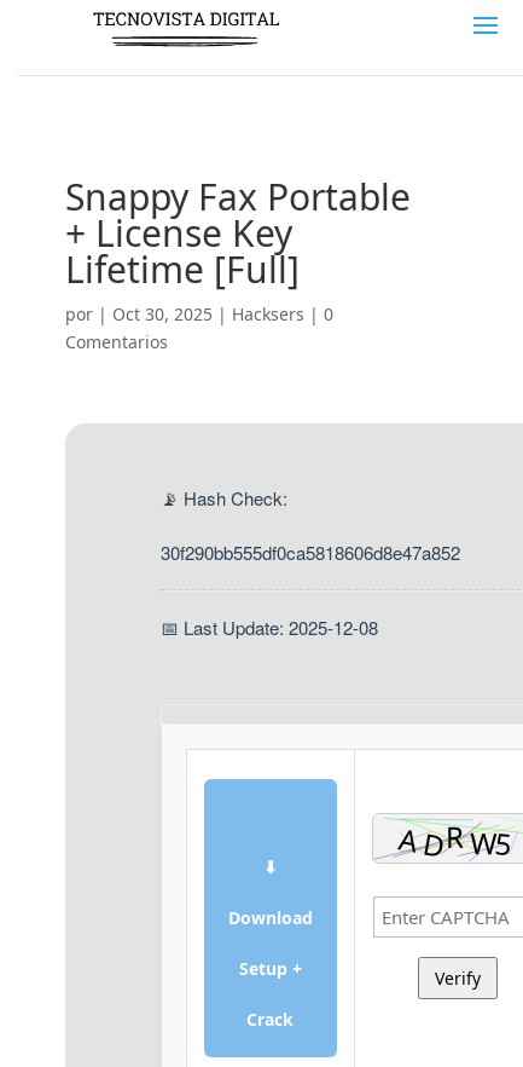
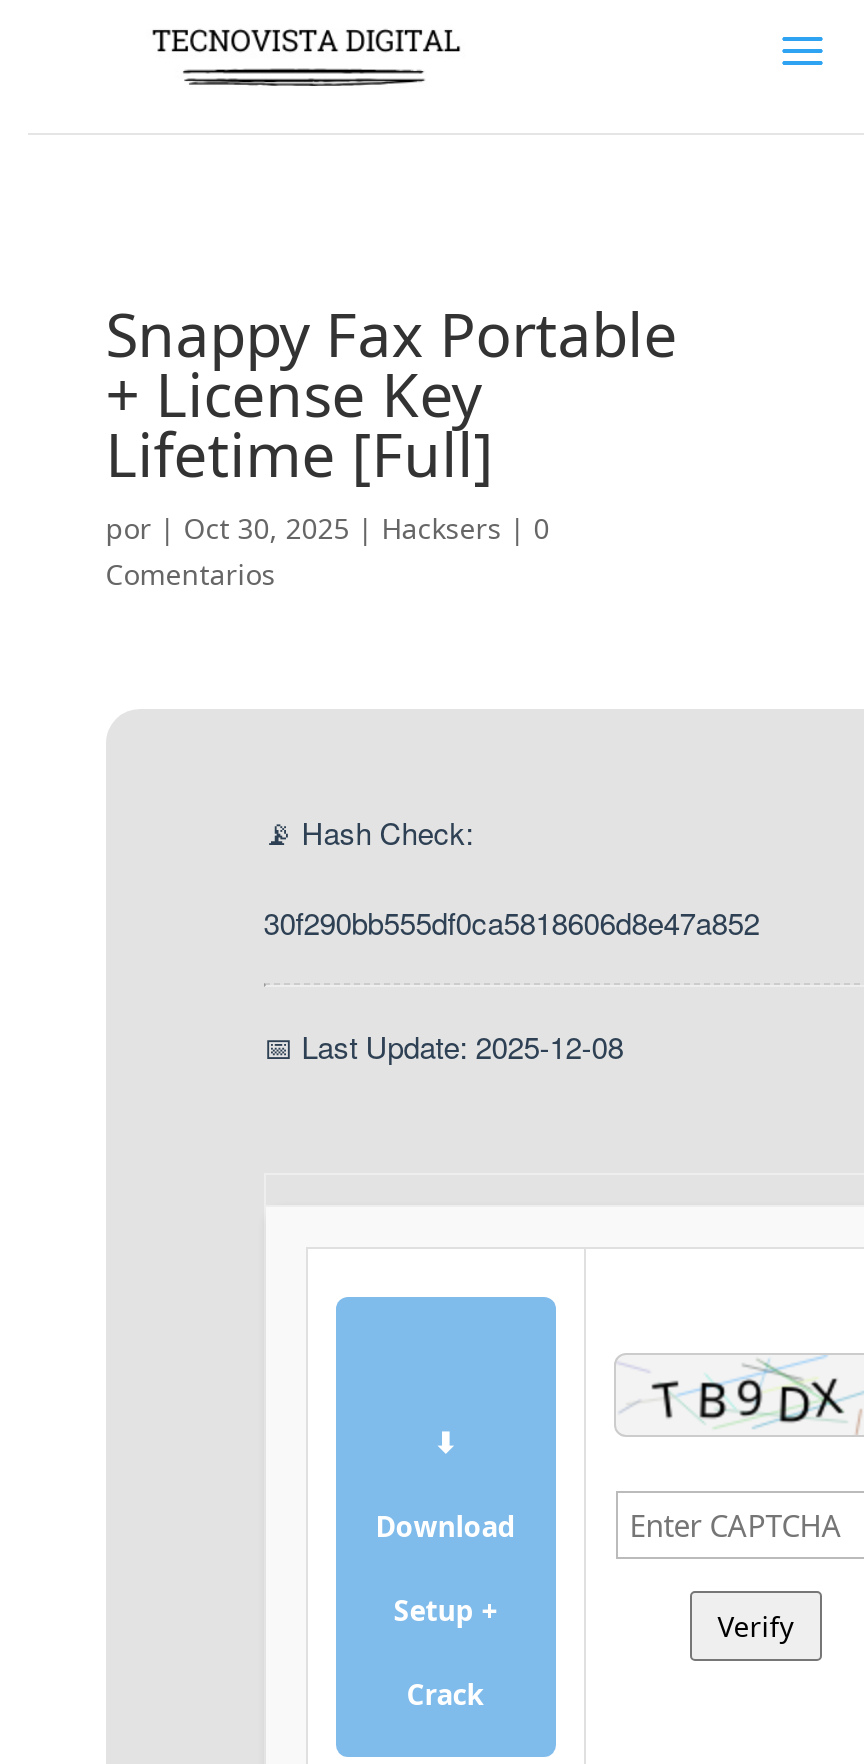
[376,815,519,861] [image] -> [626,1355,858,1433] [image]

